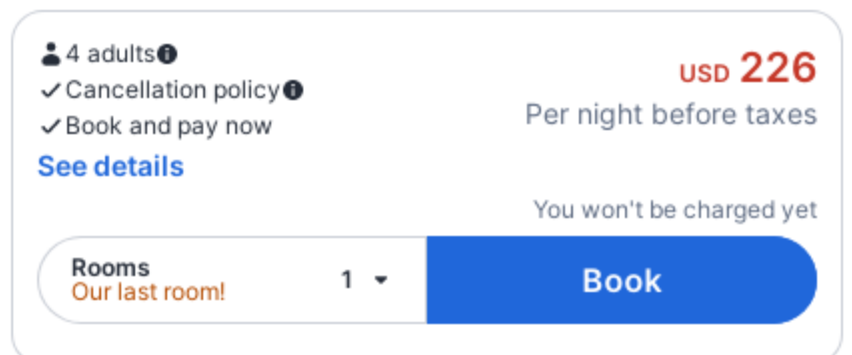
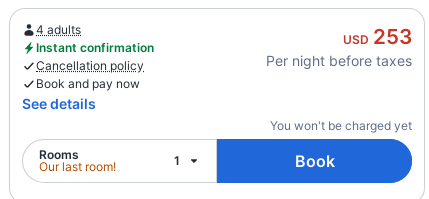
[679,41,817,91] USD 226 -> [343,24,412,49] USD 253
none -> [36,40,154,55] Instant confirmation

